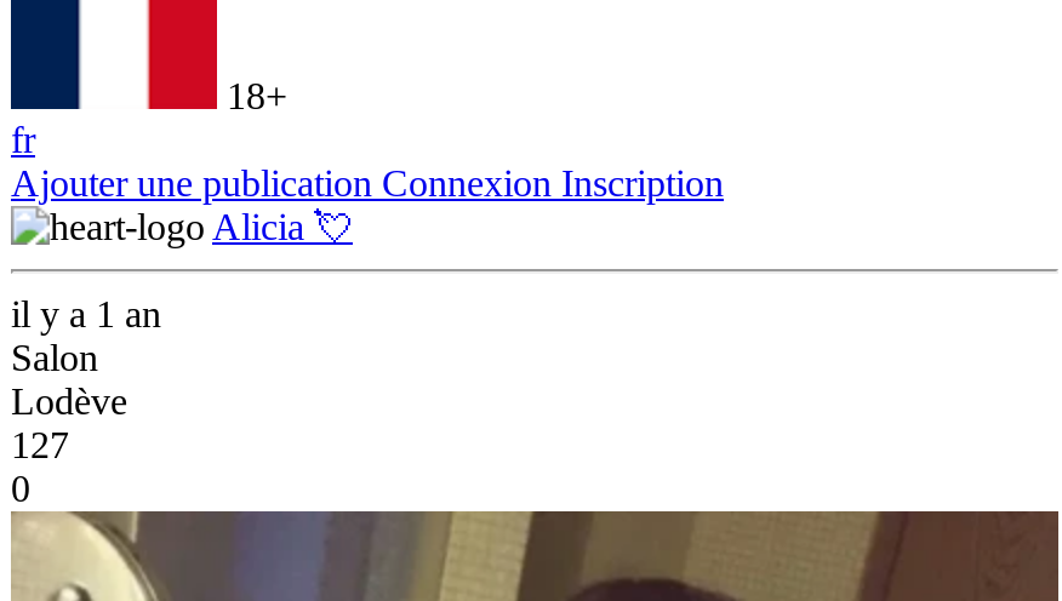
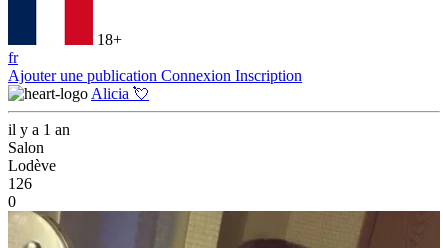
[11,424,69,465] 127 -> [8,175,32,192] 126

